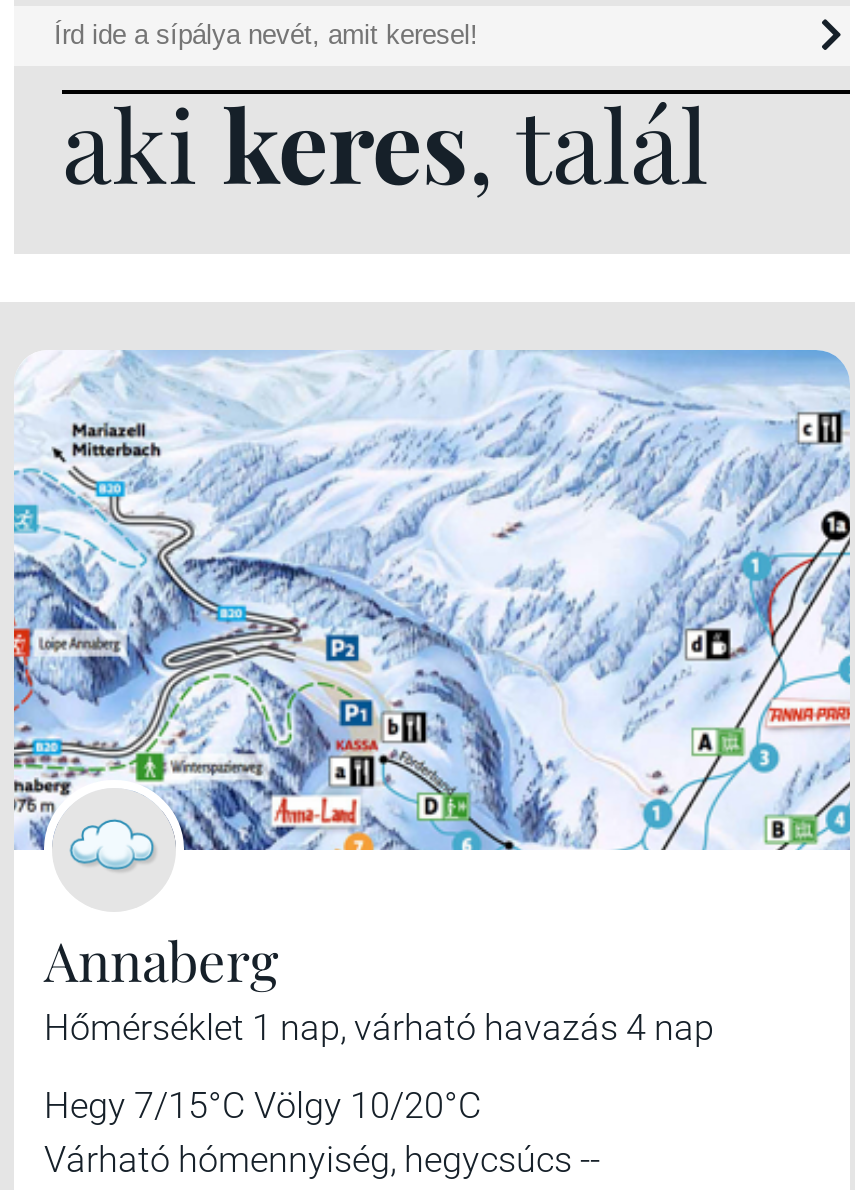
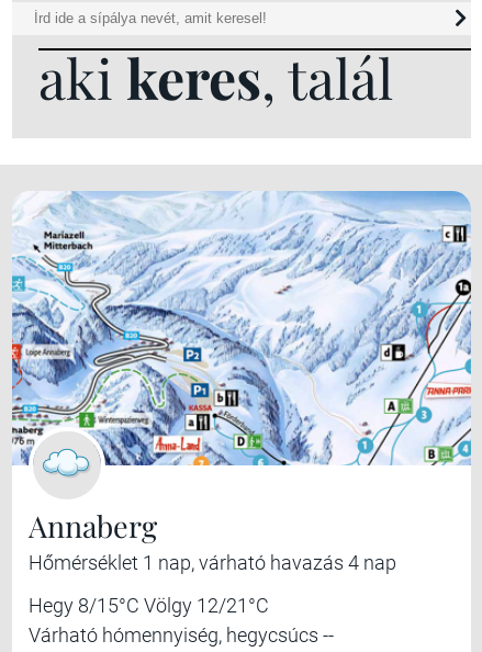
[44,1084,482,1126] Hegy 7/15°C Völgy 10/20°C -> [29,594,269,617] Hegy 8/15°C Völgy 12/21°C

